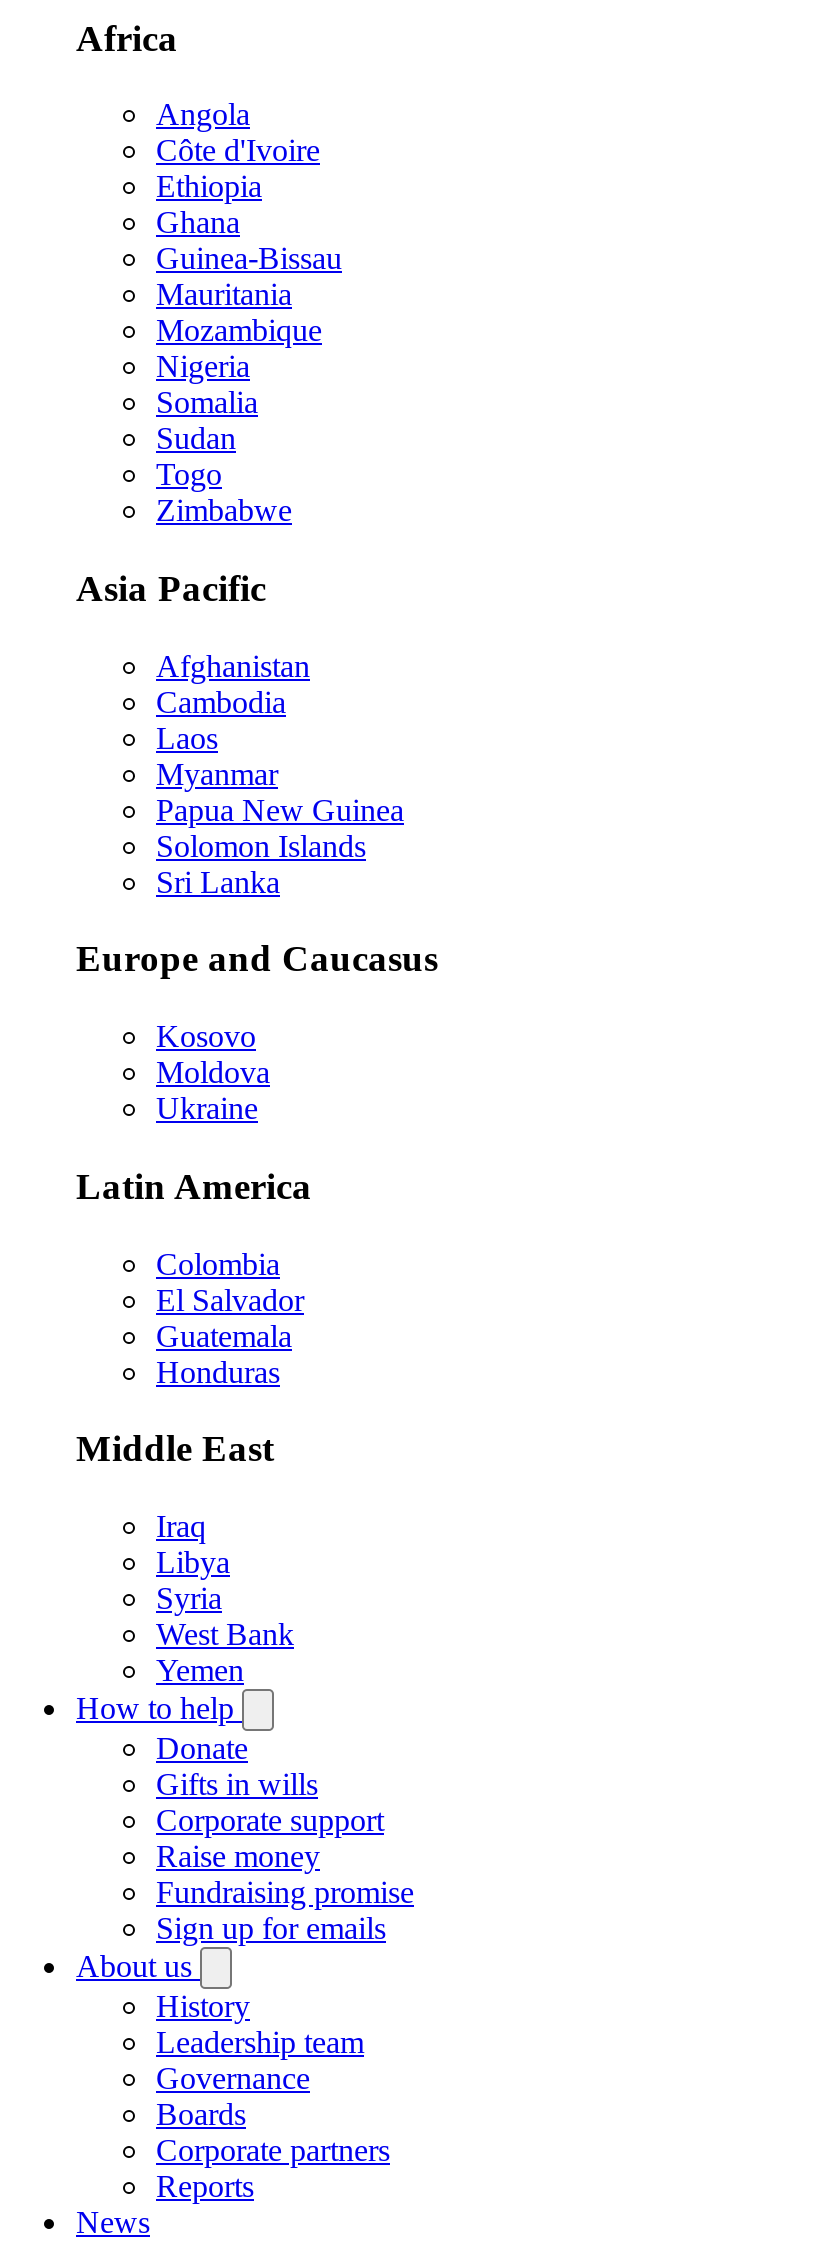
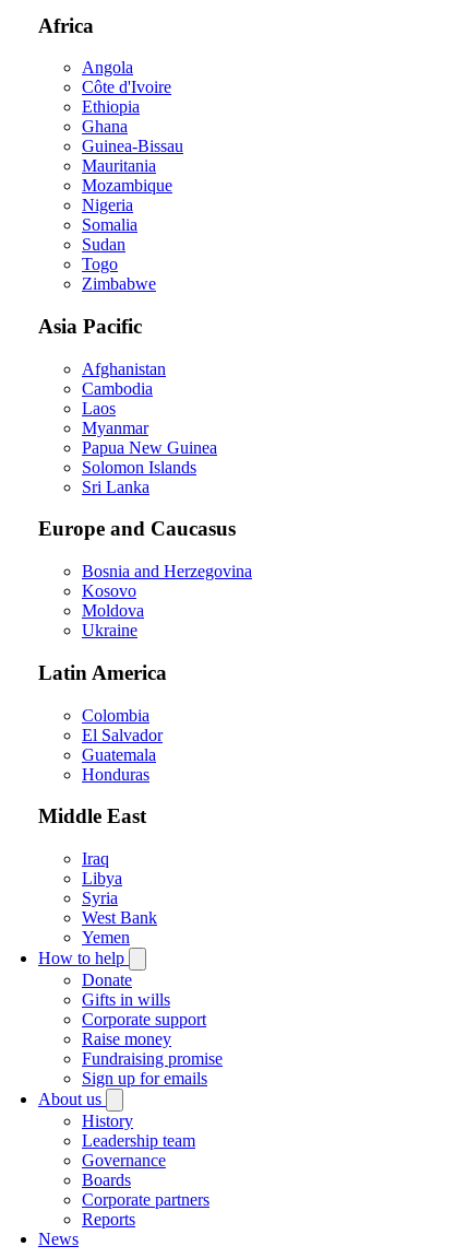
none -> [82,562,252,581] Bosnia and Herzegovina

